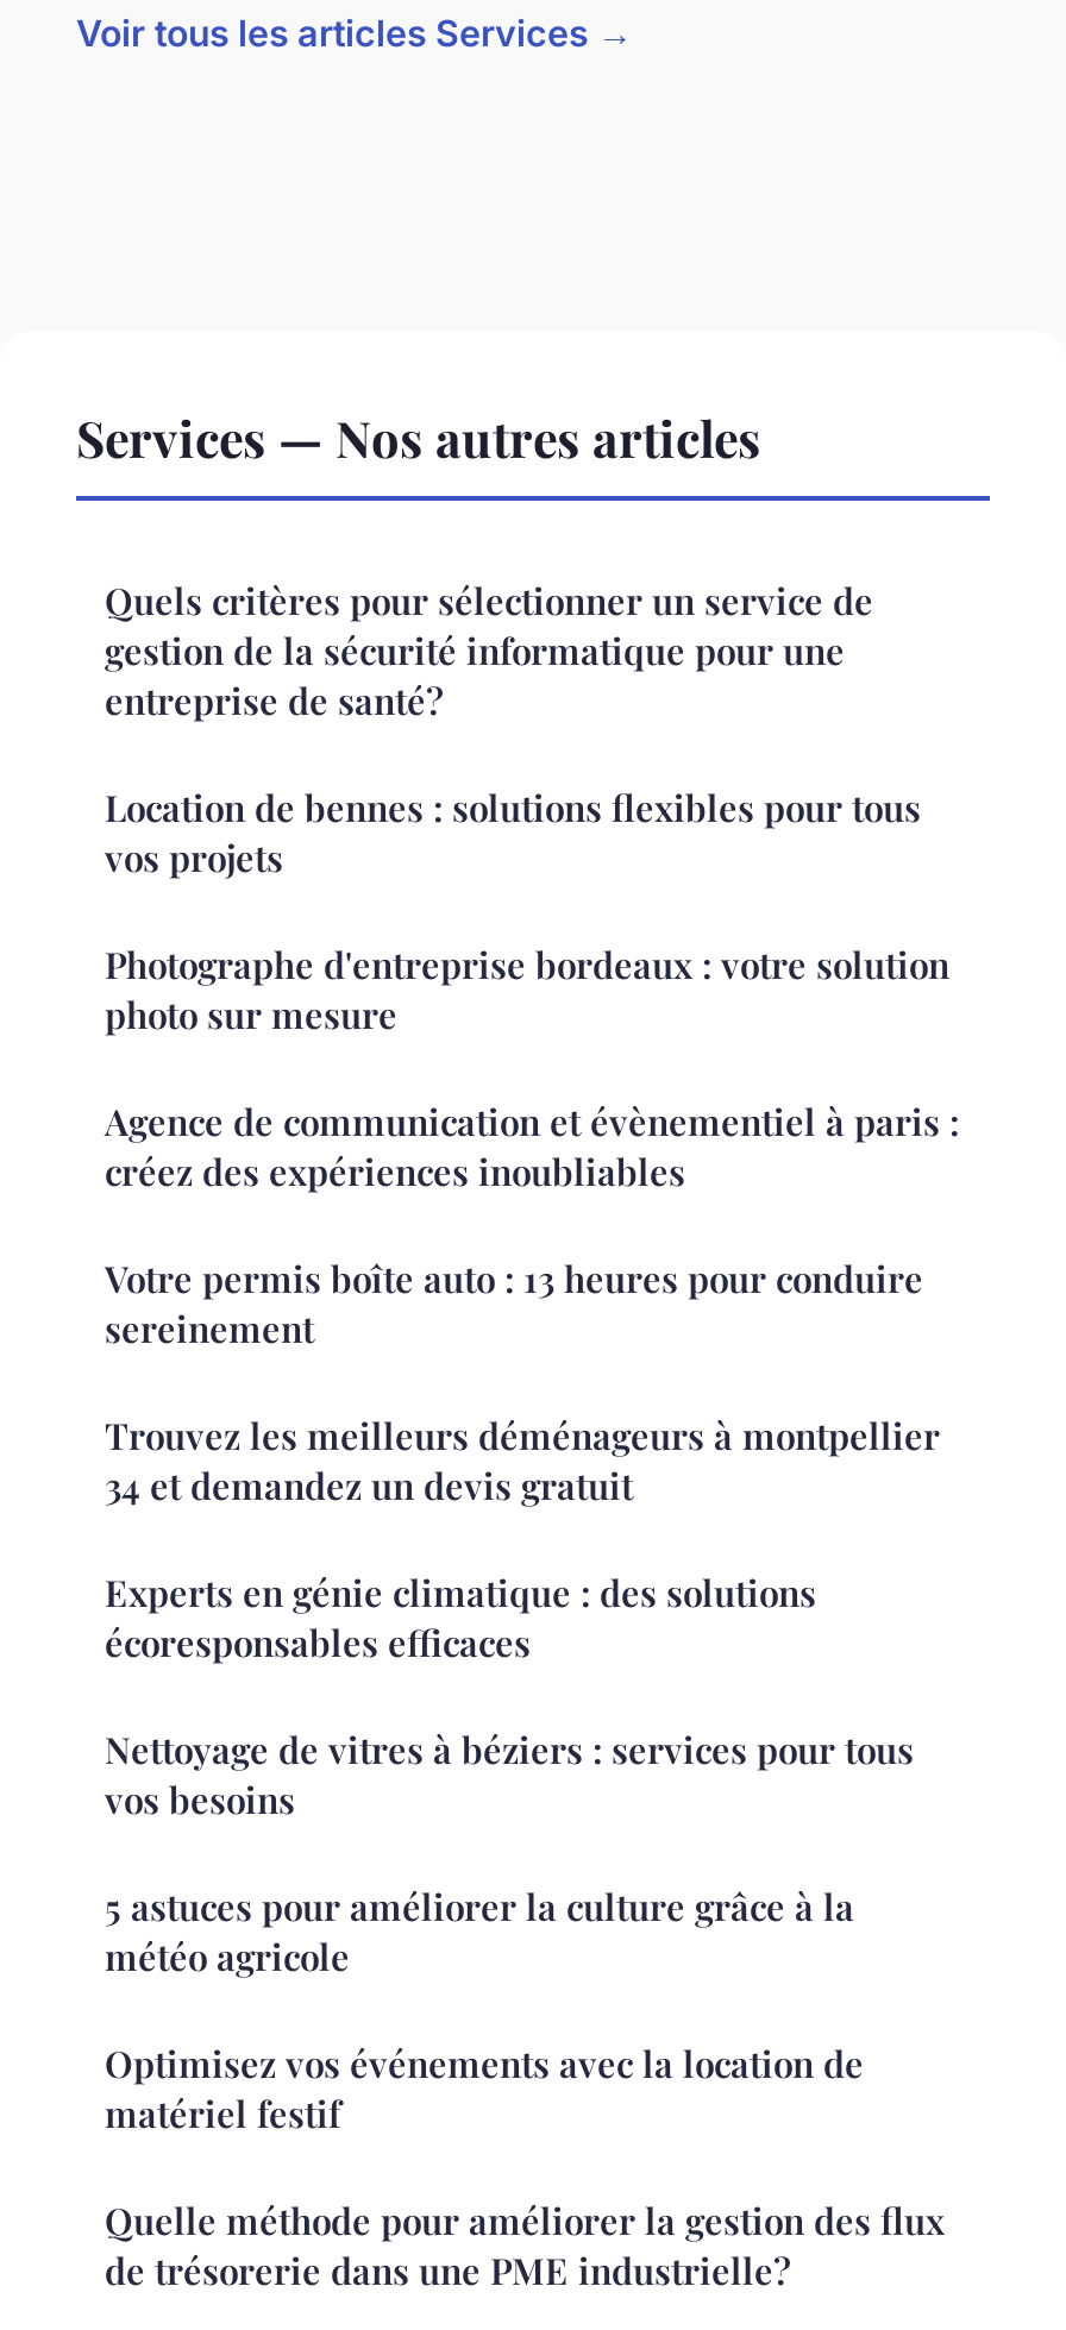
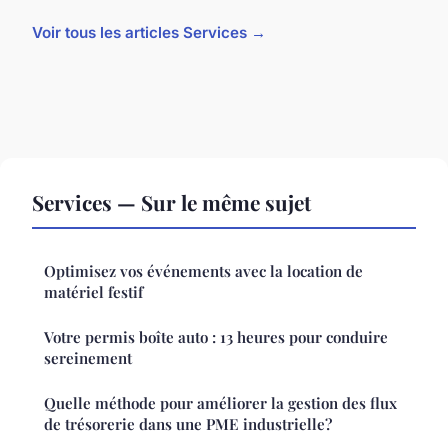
[76,402,959,1979] Services — Nos autres articles | Quels critères pour sélectionner un service de | gestion de la sécurité informatique pour une | entreprise de santé? | Location de bennes : solutions flexibles pour tous | vos projets | Photographe d'entreprise bordeaux : votre solution | photo sur mesure | Agence de communication et évènementiel à paris : | créez des expériences inoubliables | Trouvez les meilleurs déménageurs à montpellier | 34 et demandez un devis gratuit | Experts en génie climatique : des solutions | écoresponsables efficaces | Nettoyage de vitres à béziers : services pour tous | vos besoins | 5 astuces pour améliorer la culture grâce à la | météo agricole -> [32,188,311,216] Services — Sur le même sujet
moved [105,1254,923,1351] -> [44,327,388,368]: Votre permis boîte auto : 13 heures pour conduire | sereinement
moved [105,2039,864,2136] -> [44,261,363,302]: Optimisez vos événements avec la location de | matériel festif

